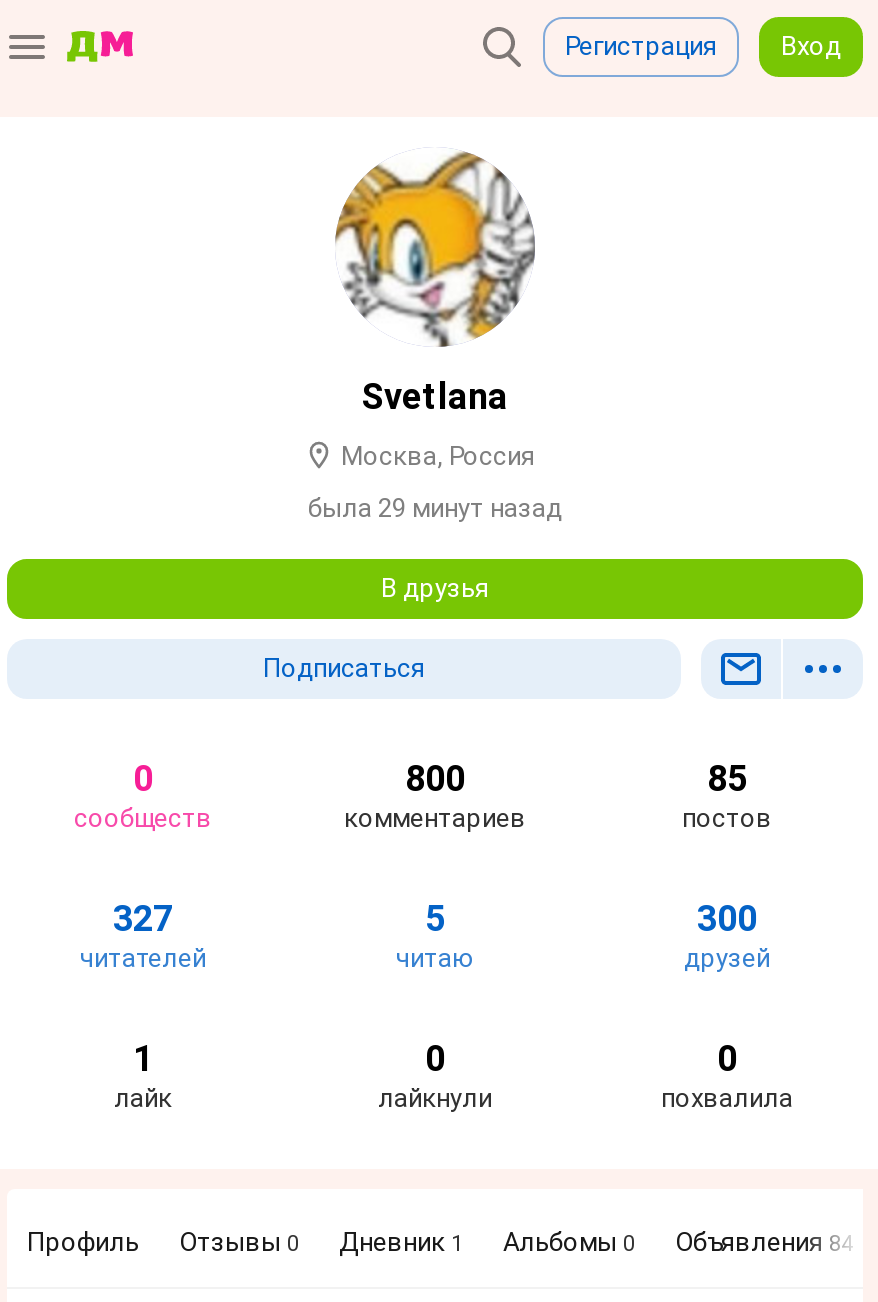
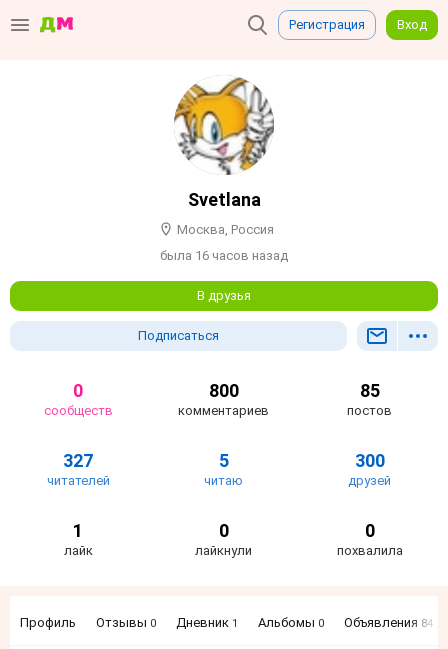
[308,493,562,523] была 29 минут назад -> [160,248,288,263] была 16 часов назад

